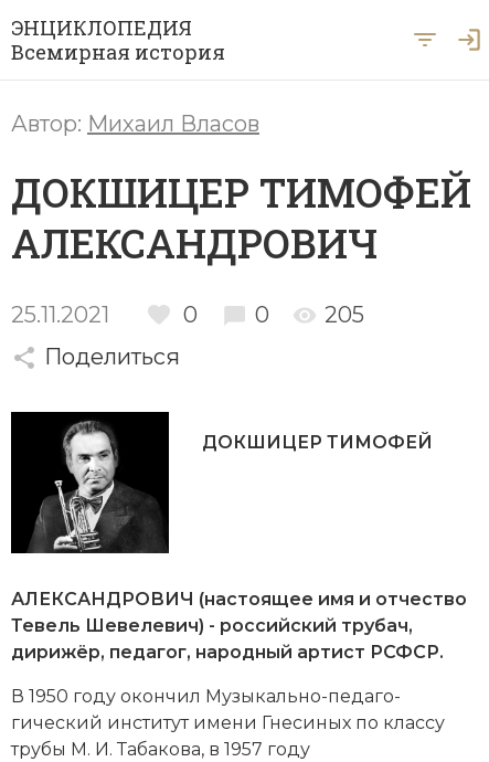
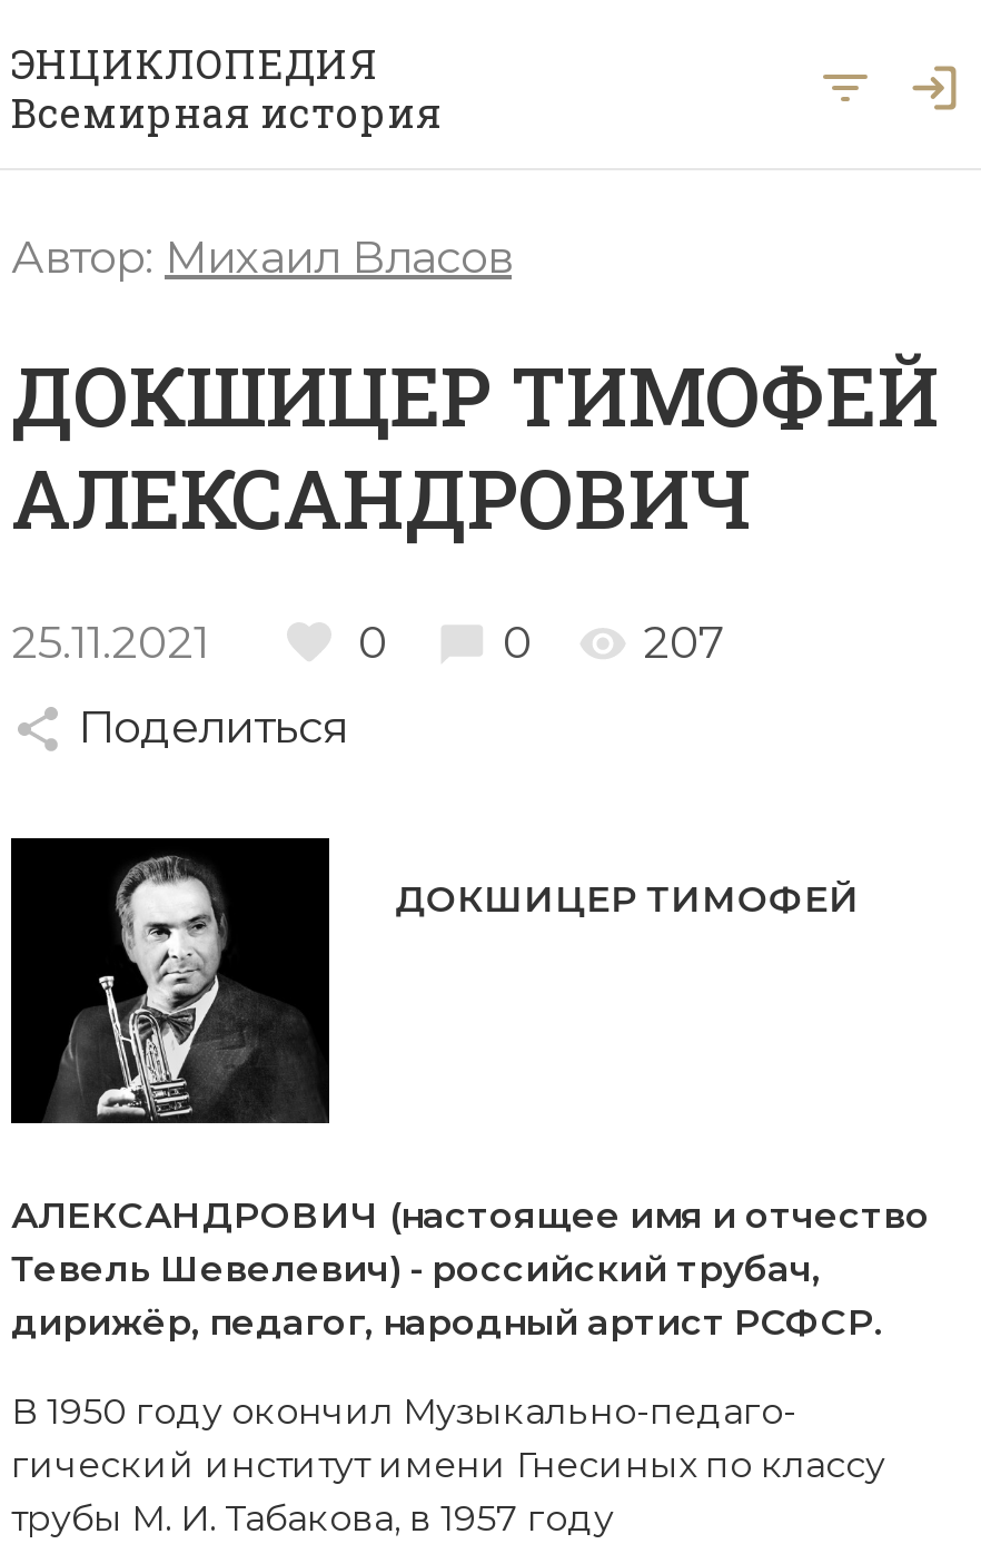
[325,302,364,328] 205 -> [643,616,725,670] 207

